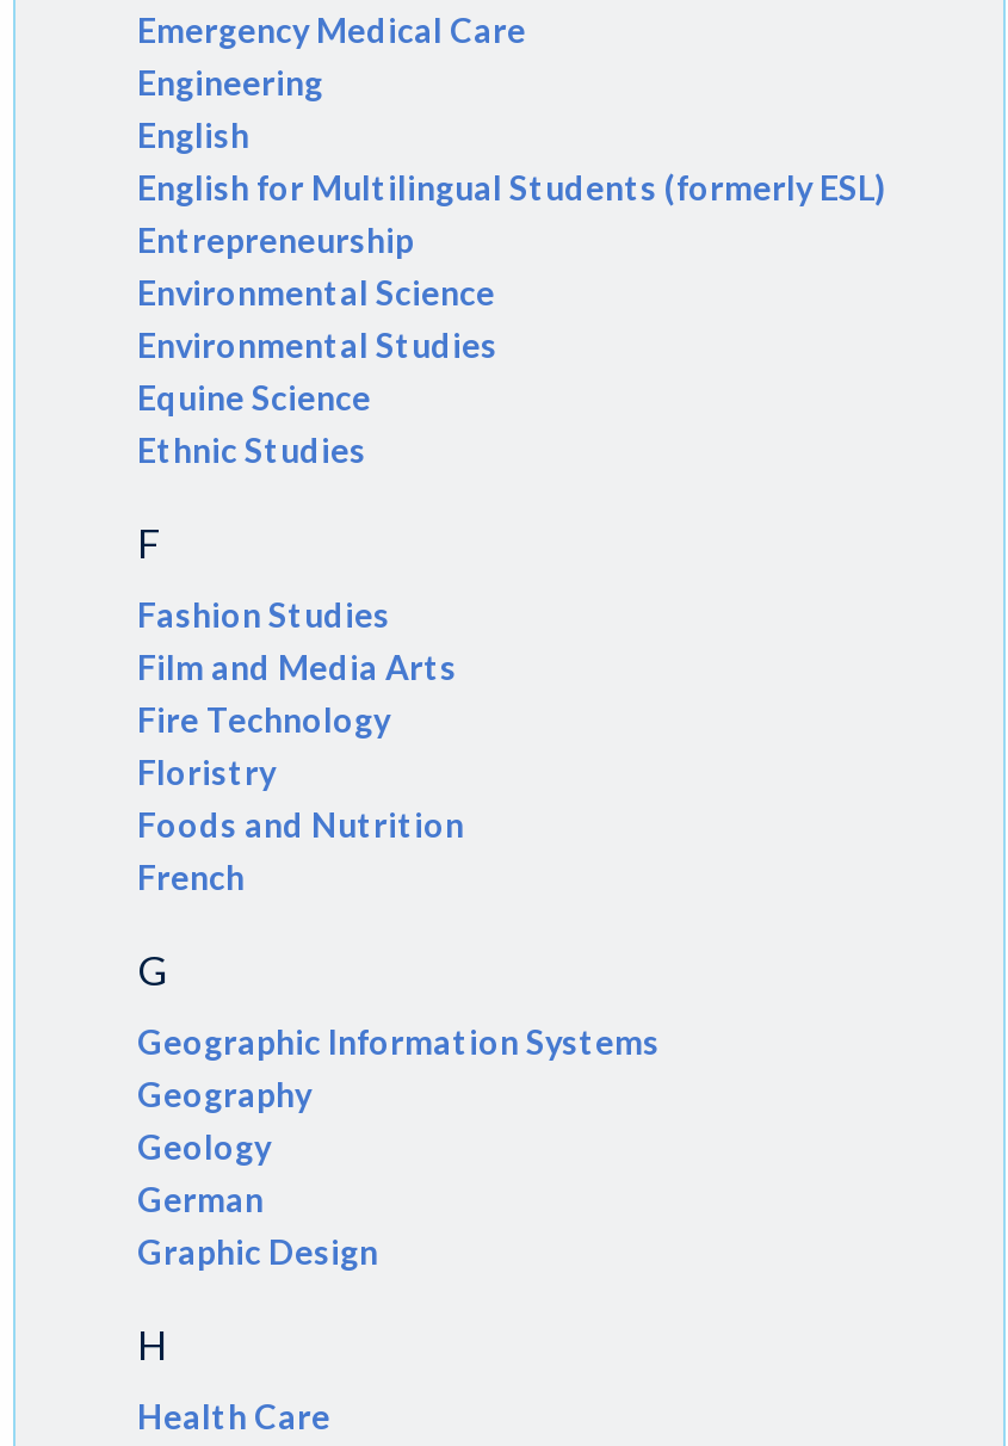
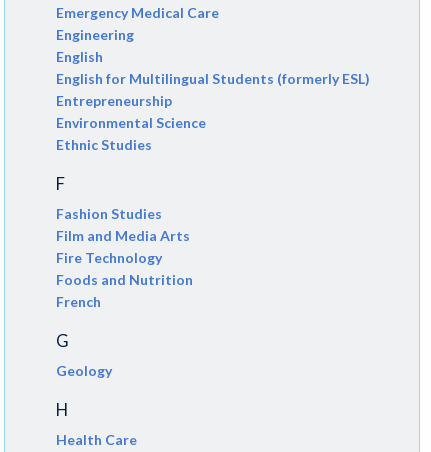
[137,325,497,418] Environmental Studies | Equine Science -> none
[137,752,276,793] Floristry -> none
[137,1022,660,1115] Geographic Information Systems | Geography -> none
[137,1179,378,1272] German | Graphic Design -> none

